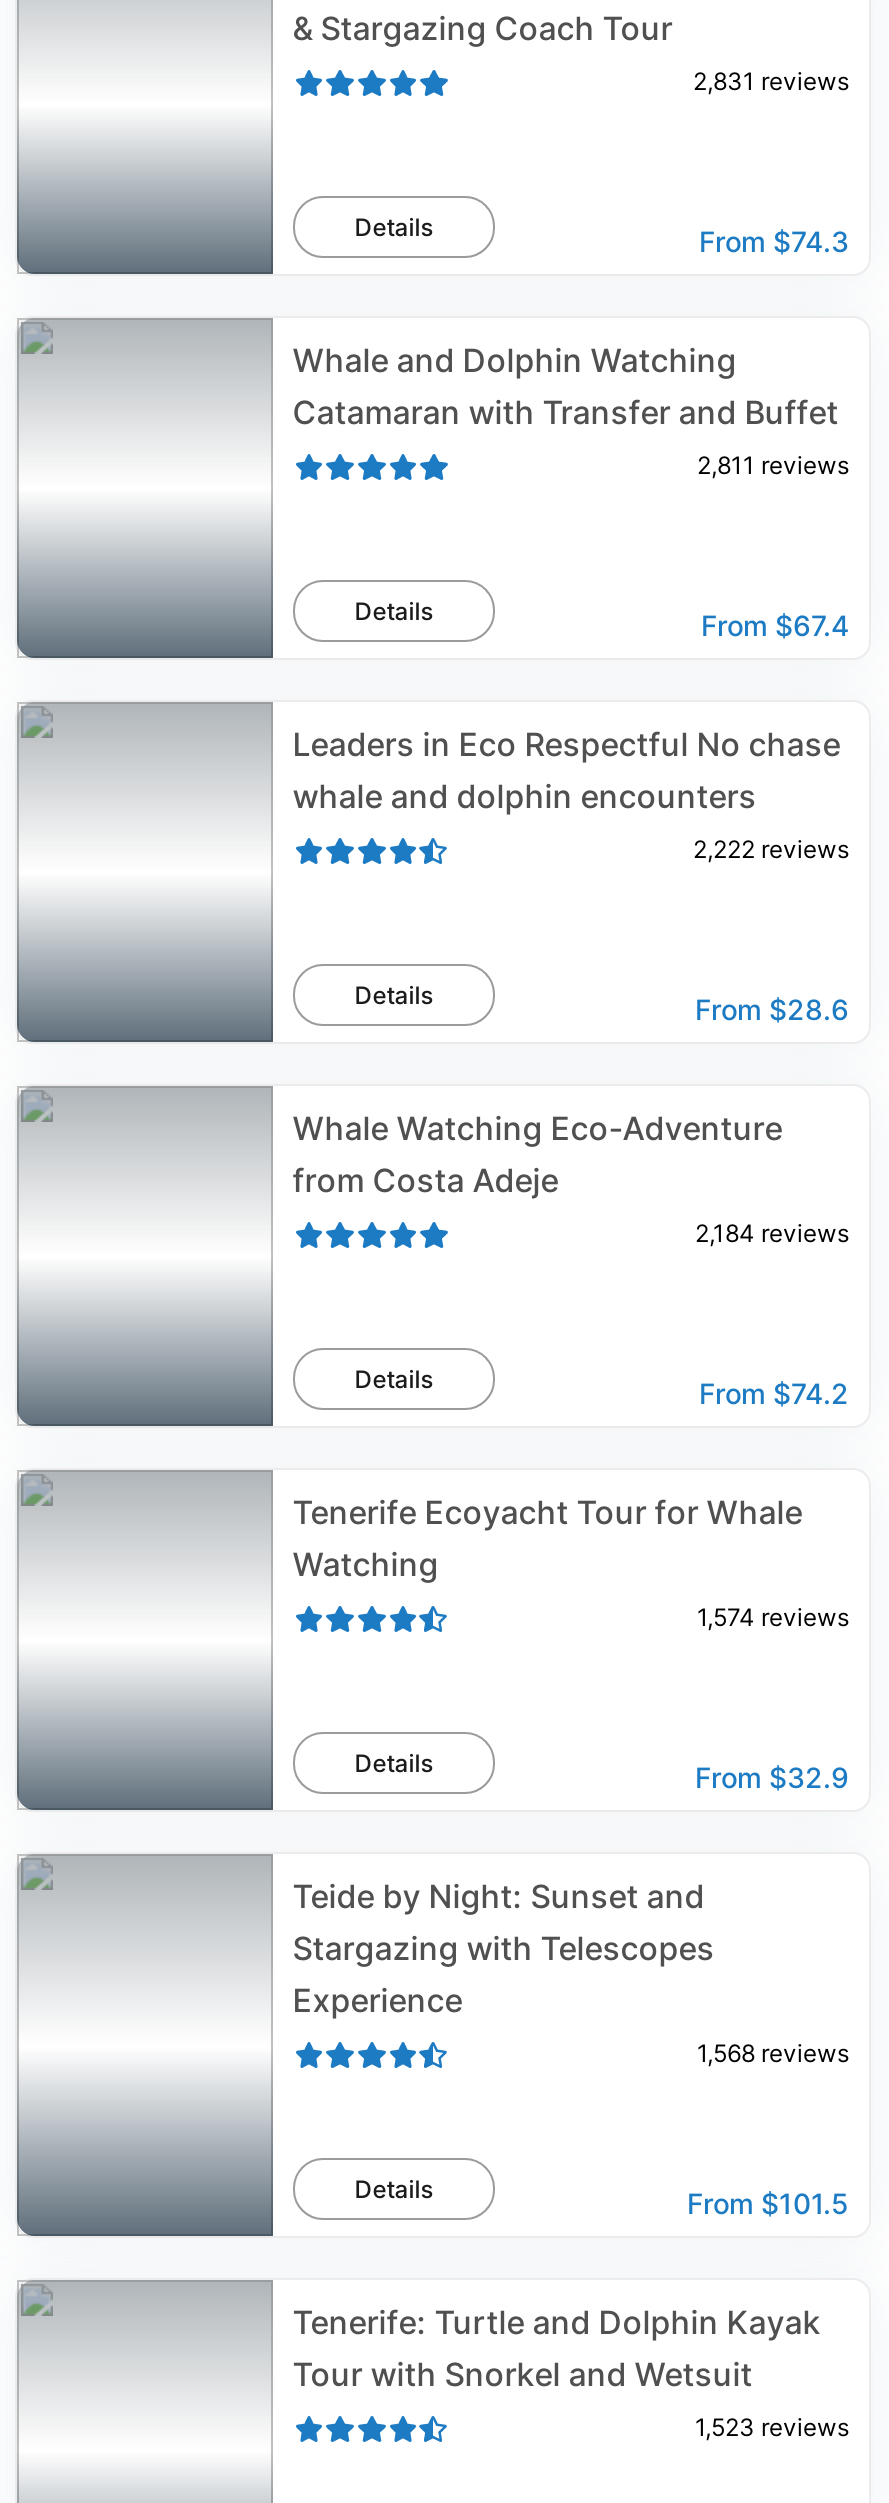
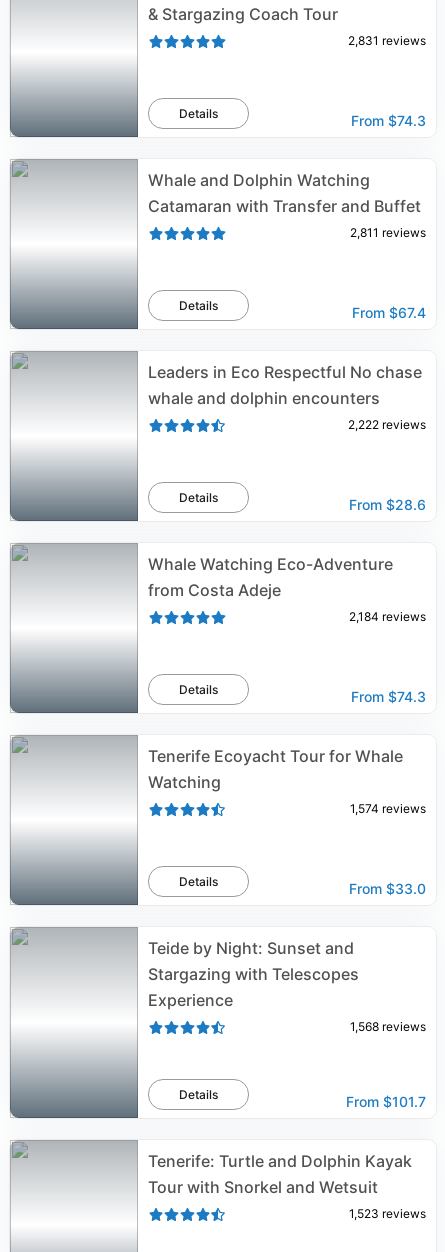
[699,1376,849,1410] From $74.2 -> [351,688,426,705] From $74.3
[695,1760,849,1794] From $32.9 -> [349,880,426,897] From $33.0
[687,2186,849,2220] From $101.5 -> [346,1093,426,1110] From $101.7

